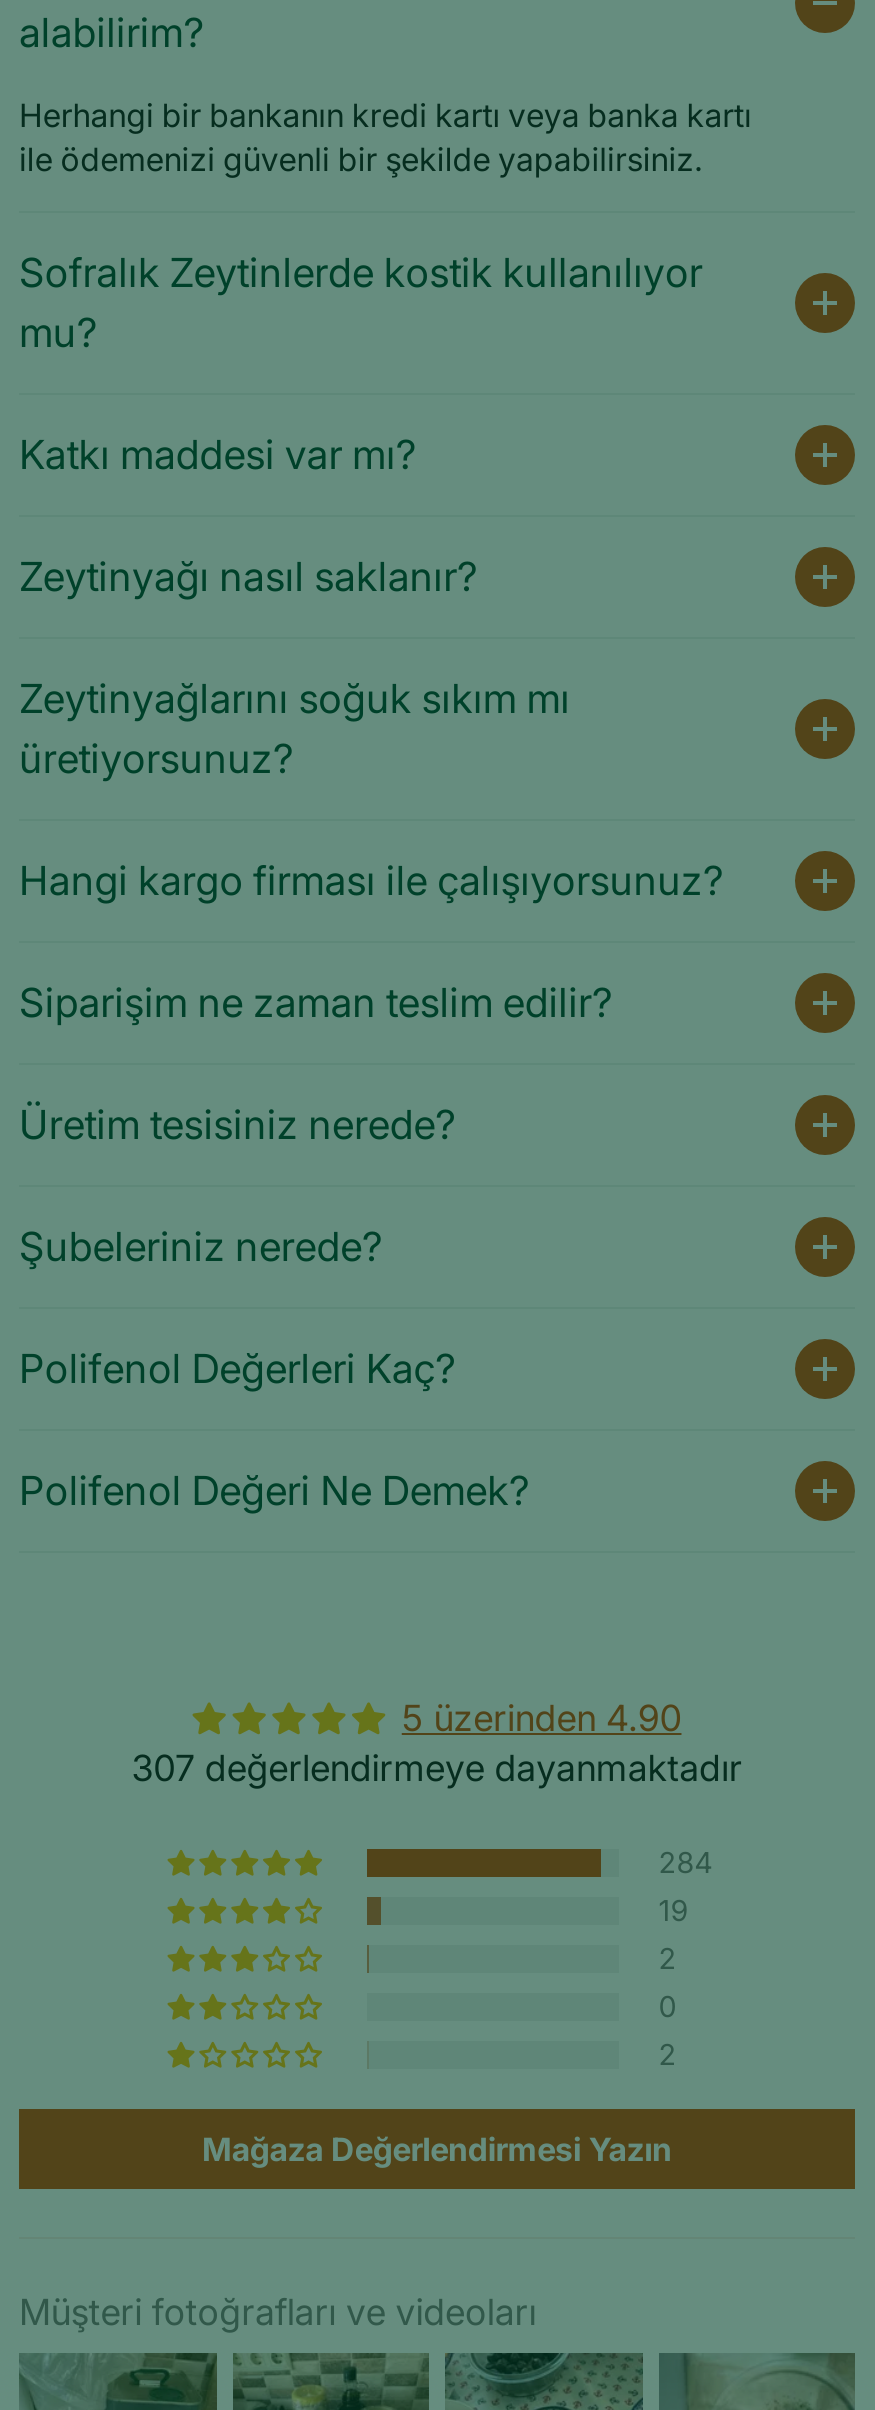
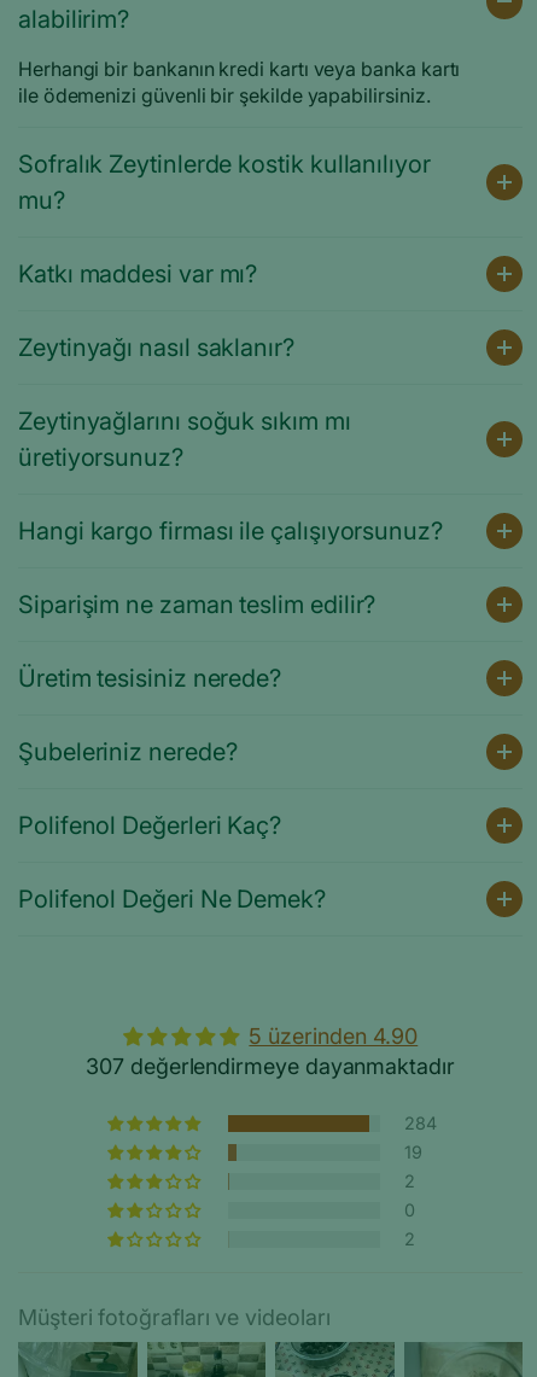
[202,2129,672,2169] Mağaza Değerlendirmesi Yazın -> none

